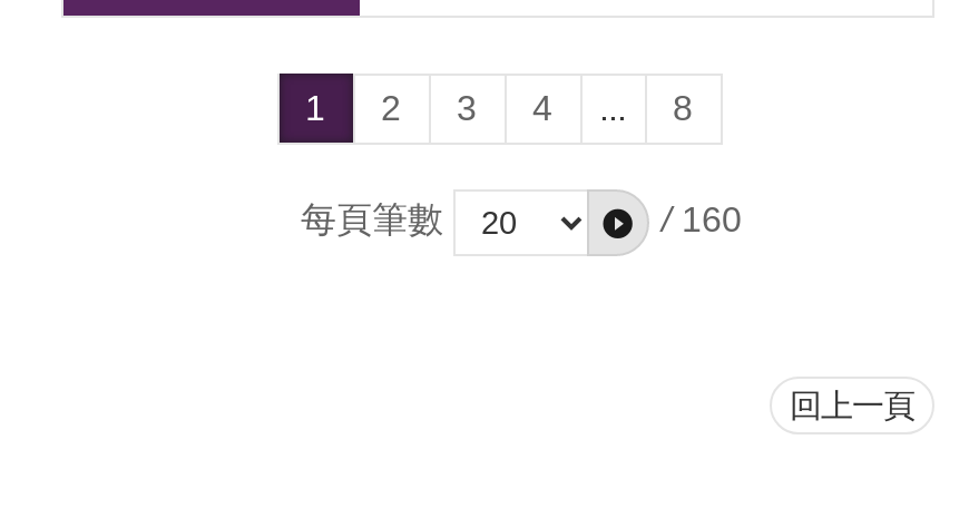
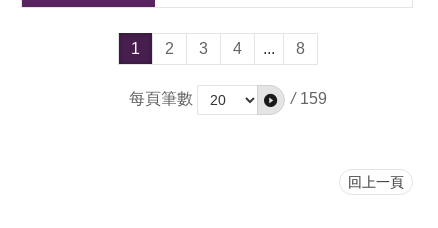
[662,201,742,238] / 160 -> [290,90,326,107] / 159

